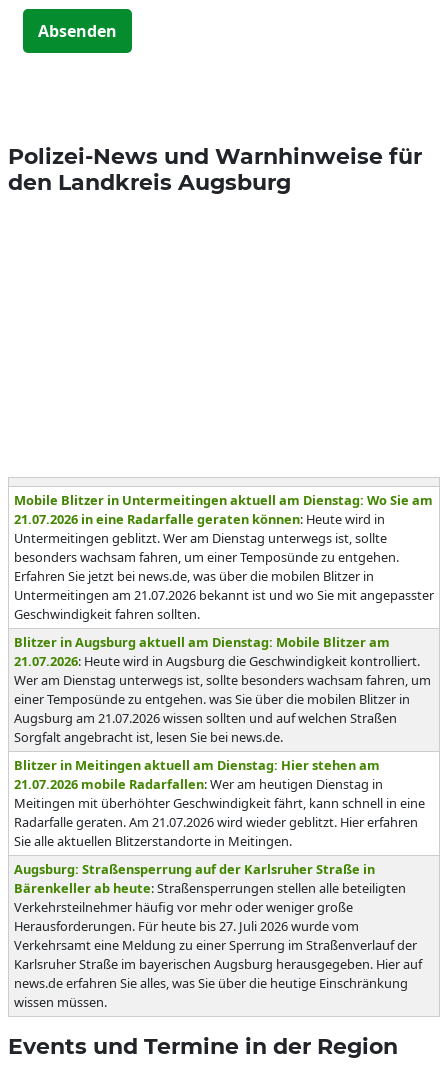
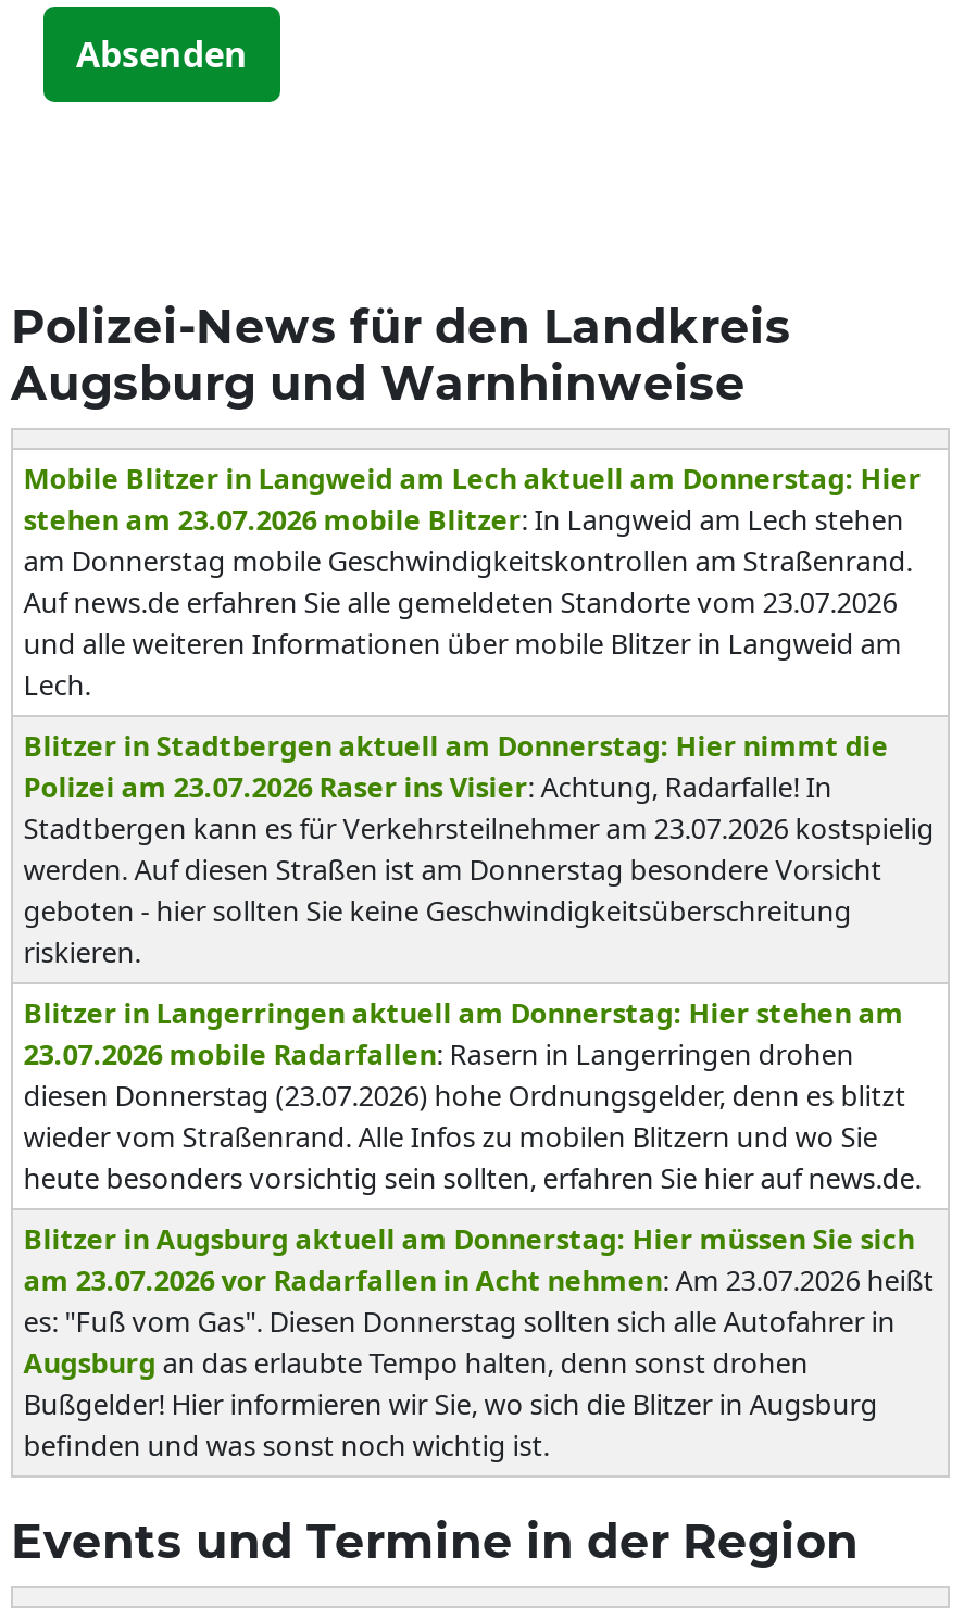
[8,143,422,195] Polizei-News und Warnhinweise für | den Landkreis Augsburg -> [11,298,791,411] Polizei-News für den Landkreis | Augsburg und Warnhinweise
[14,491,434,623] Mobile Blitzer in Untermeitingen aktuell am Dienstag: Wo Sie am | 21.07.2026 in eine Radarfalle geraten können: Heute wird in | Untermeitingen geblitzt. Wer am Dienstag unterwegs ist, sollte | besonders wachsam fahren, um einer Temposünde zu entgehen. | Erfahren Sie jetzt bei news.de, was über die mobilen Blitzer in | Untermeitingen am 21.07.2026 bekannt ist und wo Sie mit angepasster | Geschwindigkeit fahren sollten. -> [23,458,921,704] Mobile Blitzer in Langweid am Lech aktuell am Donnerstag: Hier | stehen am 23.07.2026 mobile Blitzer: In Langweid am Lech stehen | am Donnerstag mobile Geschwindigkeitskontrollen am Straßenrand. | Auf news.de erfahren Sie alle gemeldeten Standorte vom 23.07.2026 | und alle weiteren Informationen über mobile Blitzer in Langweid am | Lech.
[14,633,431,746] Blitzer in Augsburg aktuell am Dienstag: Mobile Blitzer am | 21.07.2026: Heute wird in Augsburg die Geschwindigkeit kontrolliert. | Wer am Dienstag unterwegs ist, sollte besonders wachsam fahren, um | einer Temposünde zu entgehen. was Sie über die mobilen Blitzer in | Augsburg am 21.07.2026 wissen sollten und auf welchen Straßen | Sorgfalt angebracht ist, lesen Sie bei news.de. -> [23,726,934,971] Blitzer in Stadtbergen aktuell am Donnerstag: Hier nimmt die | Polizei am 23.07.2026 Raser ins Visier: Achtung, Radarfalle! In | Stadtbergen kann es für Verkehrsteilnehmer am 23.07.2026 kostspielig | werden. Auf diesen Straßen ist am Donnerstag besondere Vorsicht | geboten - hier sollten Sie keine Geschwindigkeitsüberschreitung | riskieren.
[14,756,425,850] Blitzer in Meitingen aktuell am Dienstag: Hier stehen am | 21.07.2026 mobile Radarfallen: Wer am heutigen Dienstag in | Meitingen mit überhöhter Geschwindigkeit fährt, kann schnell in eine | Radarfalle geraten. Am 21.07.2026 wird wieder geblitzt. Hier erfahren | Sie alle aktuellen Blitzerstandorte in Meitingen. -> [23,993,921,1197] Blitzer in Langerringen aktuell am Donnerstag: Hier stehen am | 23.07.2026 mobile Radarfallen: Rasern in Langerringen drohen | diesen Donnerstag (23.07.2026) hohe Ordnungsgelder, denn es blitzt | wieder vom Straßenrand. Alle Infos zu mobilen Blitzern und wo Sie | heute besonders vorsichtig sein sollten, erfahren Sie hier auf news.de.
[14,860,422,1011] Augsburg: Straßensperrung auf der Karlsruher Straße in | Bärenkeller ab heute: Straßensperrungen stellen alle beteiligten | Verkehrsteilnehmer häufig vor mehr oder weniger große | Herausforderungen. Für heute bis 27. Juli 2026 wurde vom | Verkehrsamt eine Meldung zu einer Sperrung im Straßenverlauf der | Karlsruher Straße im bayerischen Augsburg herausgegeben. Hier auf | news.de erfahren Sie alles, was Sie über die heutige Einschränkung | wissen müssen. -> [23,1219,934,1465] Blitzer in Augsburg aktuell am Donnerstag: Hier müssen Sie sich | am 23.07.2026 vor Radarfallen in Acht nehmen: Am 23.07.2026 heißt | es: "Fuß vom Gas". Diesen Donnerstag sollten sich alle Autofahrer in | Augsburg an das erlaubte Tempo halten, denn sonst drohen | Bußgelder! Hier informieren wir Sie, wo sich die Blitzer in Augsburg | befinden und was sonst noch wichtig ist.

